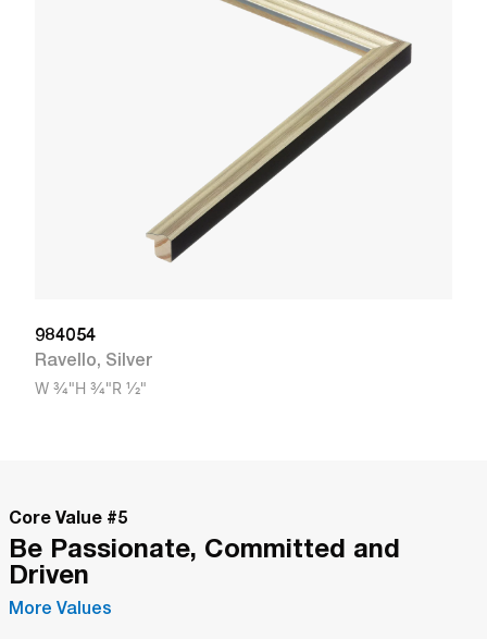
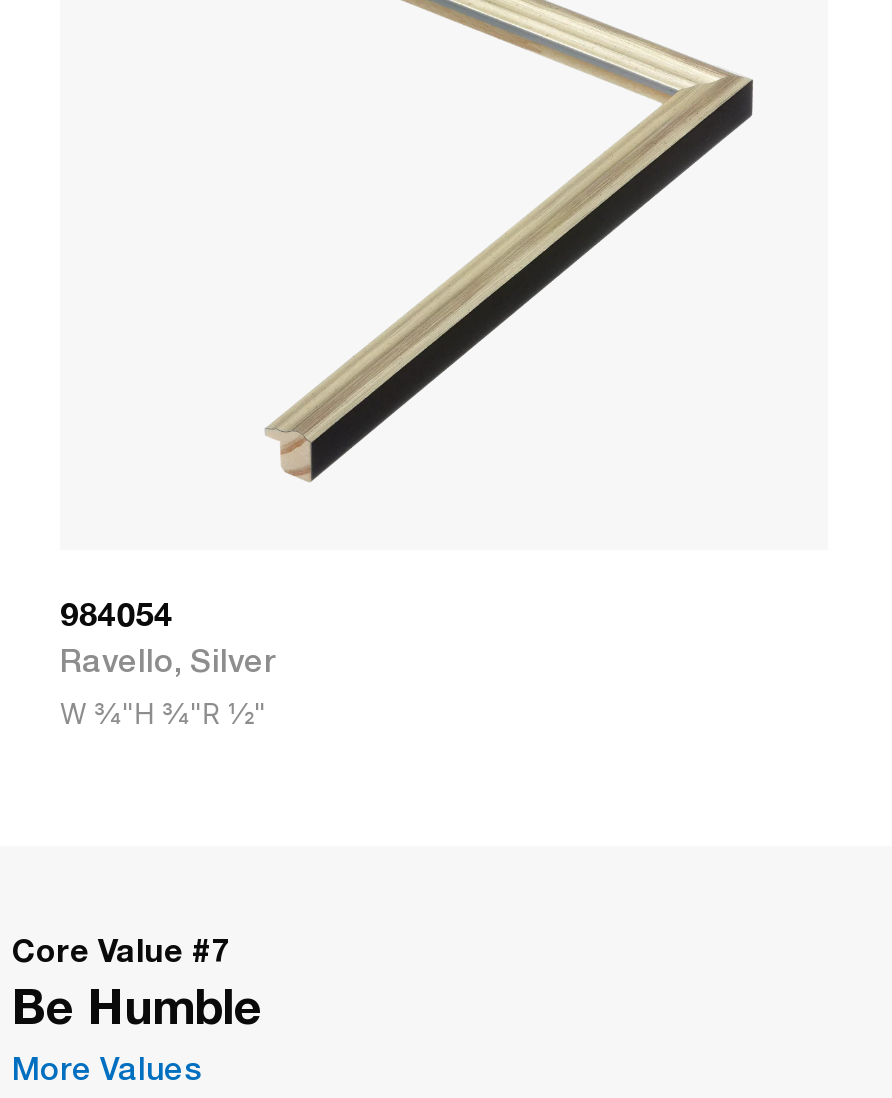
[9,506,400,589] Core Value #5 | Be Passionate, Committed and | Driven -> [12,930,262,1034] Core Value #7 | Be Humble

